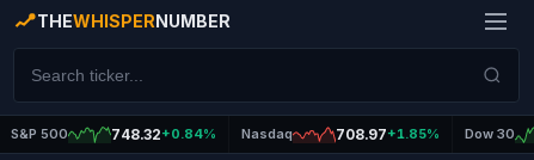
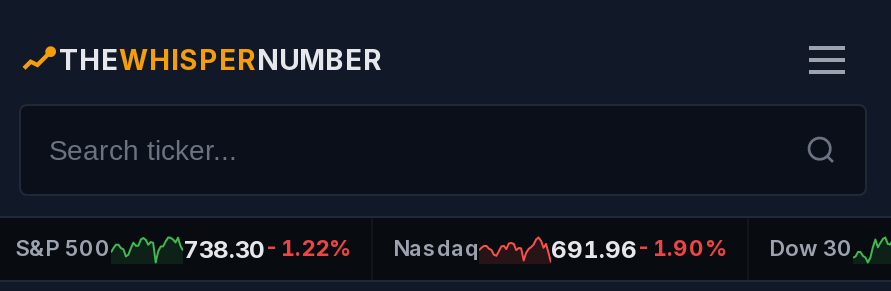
[111,125,293,143] 748.32+0.84% Nasdaq -> [183,234,479,264] 738.30-1.22% Nasdaq
[336,125,515,143] 708.97+1.85% Dow 30 -> [551,234,853,264] 691.96-1.90% Dow 30

